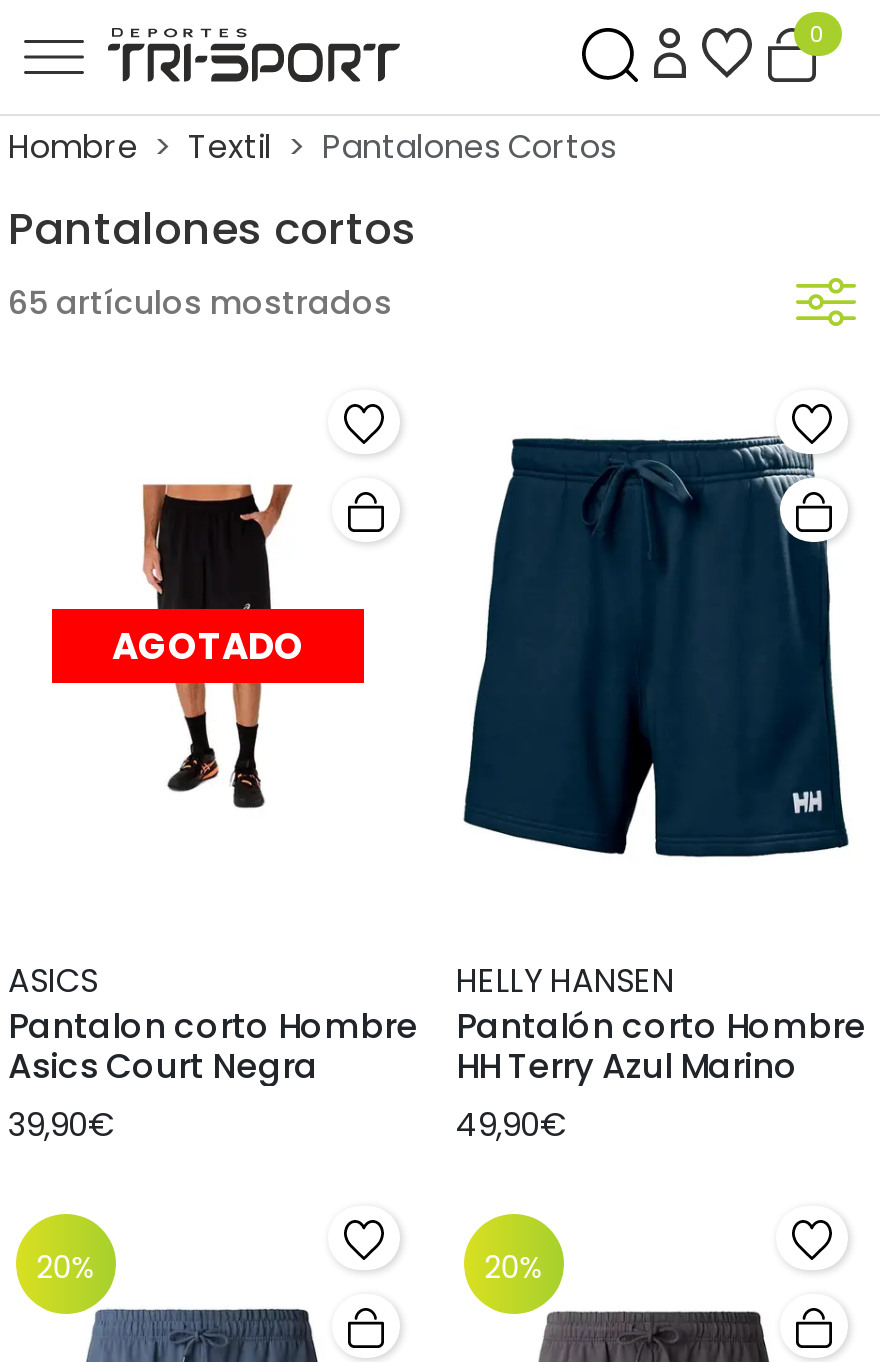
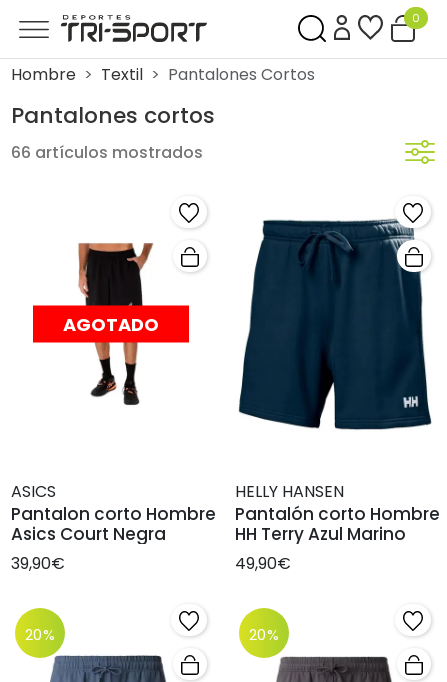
[8,280,392,326] 65 artículos mostrados -> [11,141,203,164] 66 artículos mostrados

